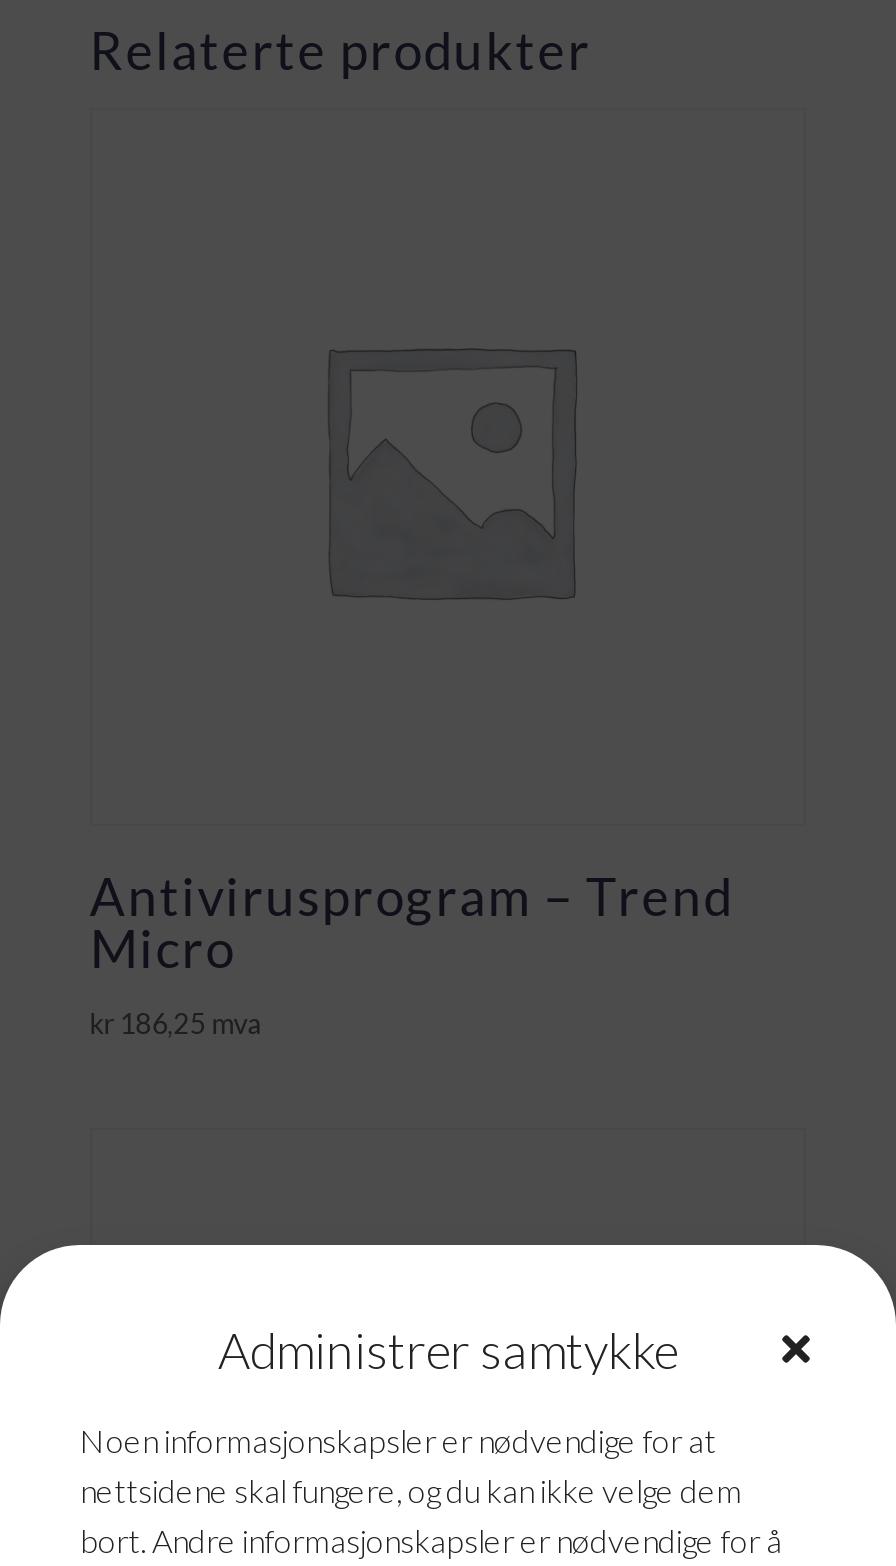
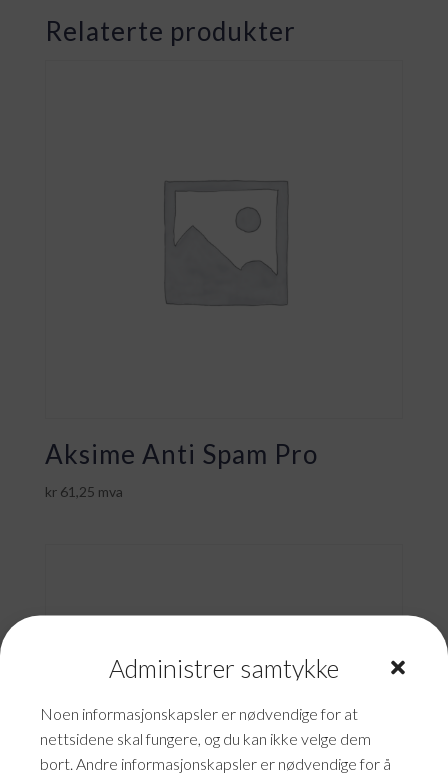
[90,864,734,1040] Antivirusprogram – Trend | Micro | kr 186,25 mva -> [45,438,318,500] Aksime Anti Spam Pro | kr 61,25 mva

